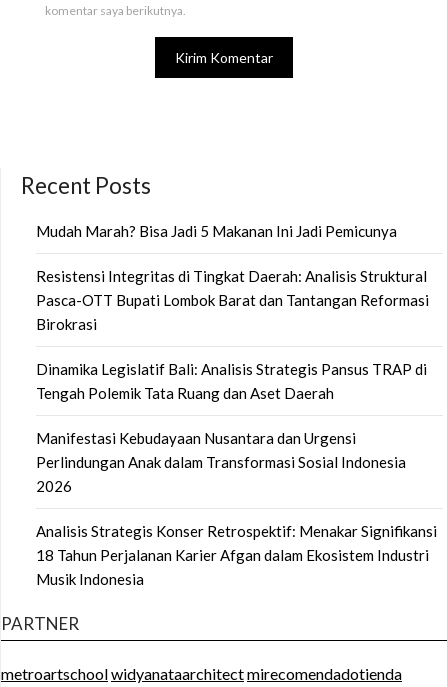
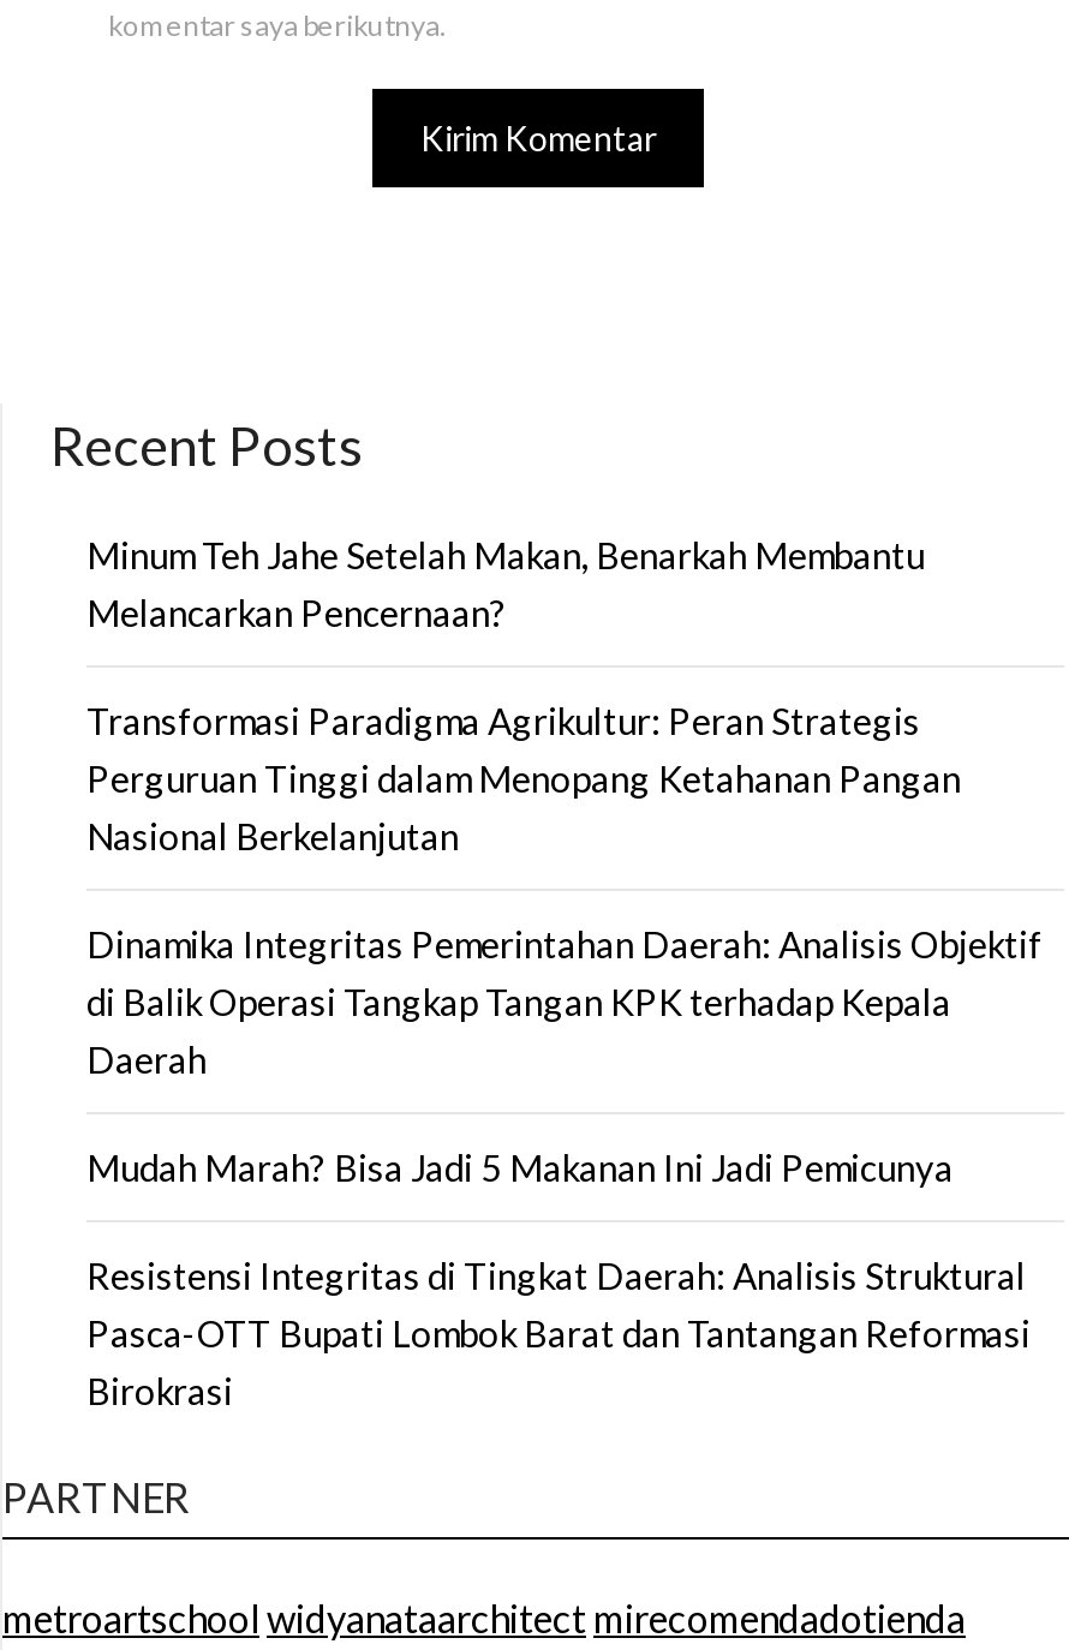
none -> [86,533,1043,1081] Minum Teh Jahe Setelah Makan, Benarkah Membantu | Melancarkan Pencernaan? | Transformasi Paradigma Agrikultur: Peran Strategis | Perguruan Tinggi dalam Menopang Ketahanan Pangan | Nasional Berkelanjutan | Dinamika Integritas Pemerintahan Daerah: Analisis Objektif | di Balik Operasi Tangkap Tangan KPK terhadap Kepala | Daerah
moved [36,222,429,333] -> [86,1145,1031,1412]: Mudah Marah? Bisa Jadi 5 Makanan Ini Jadi Pemicunya | Resistensi Integritas di Tingkat Daerah: Analisis Struktural | Pasca-OTT Bupati Lombok Barat dan Tantangan Reformasi | Birokrasi
[36,360,437,588] Dinamika Legislatif Bali: Analisis Strategis Pansus TRAP di | Tengah Polemik Tata Ruang dan Aset Daerah | Manifestasi Kebudayaan Nusantara dan Urgensi | Perlindungan Anak dalam Transformasi Sosial Indonesia | 2026 | Analisis Strategis Konser Retrospektif: Menakar Signifikansi | 18 Tahun Perjalanan Karier Afgan dalam Ekosistem Industri | Musik Indonesia -> none

